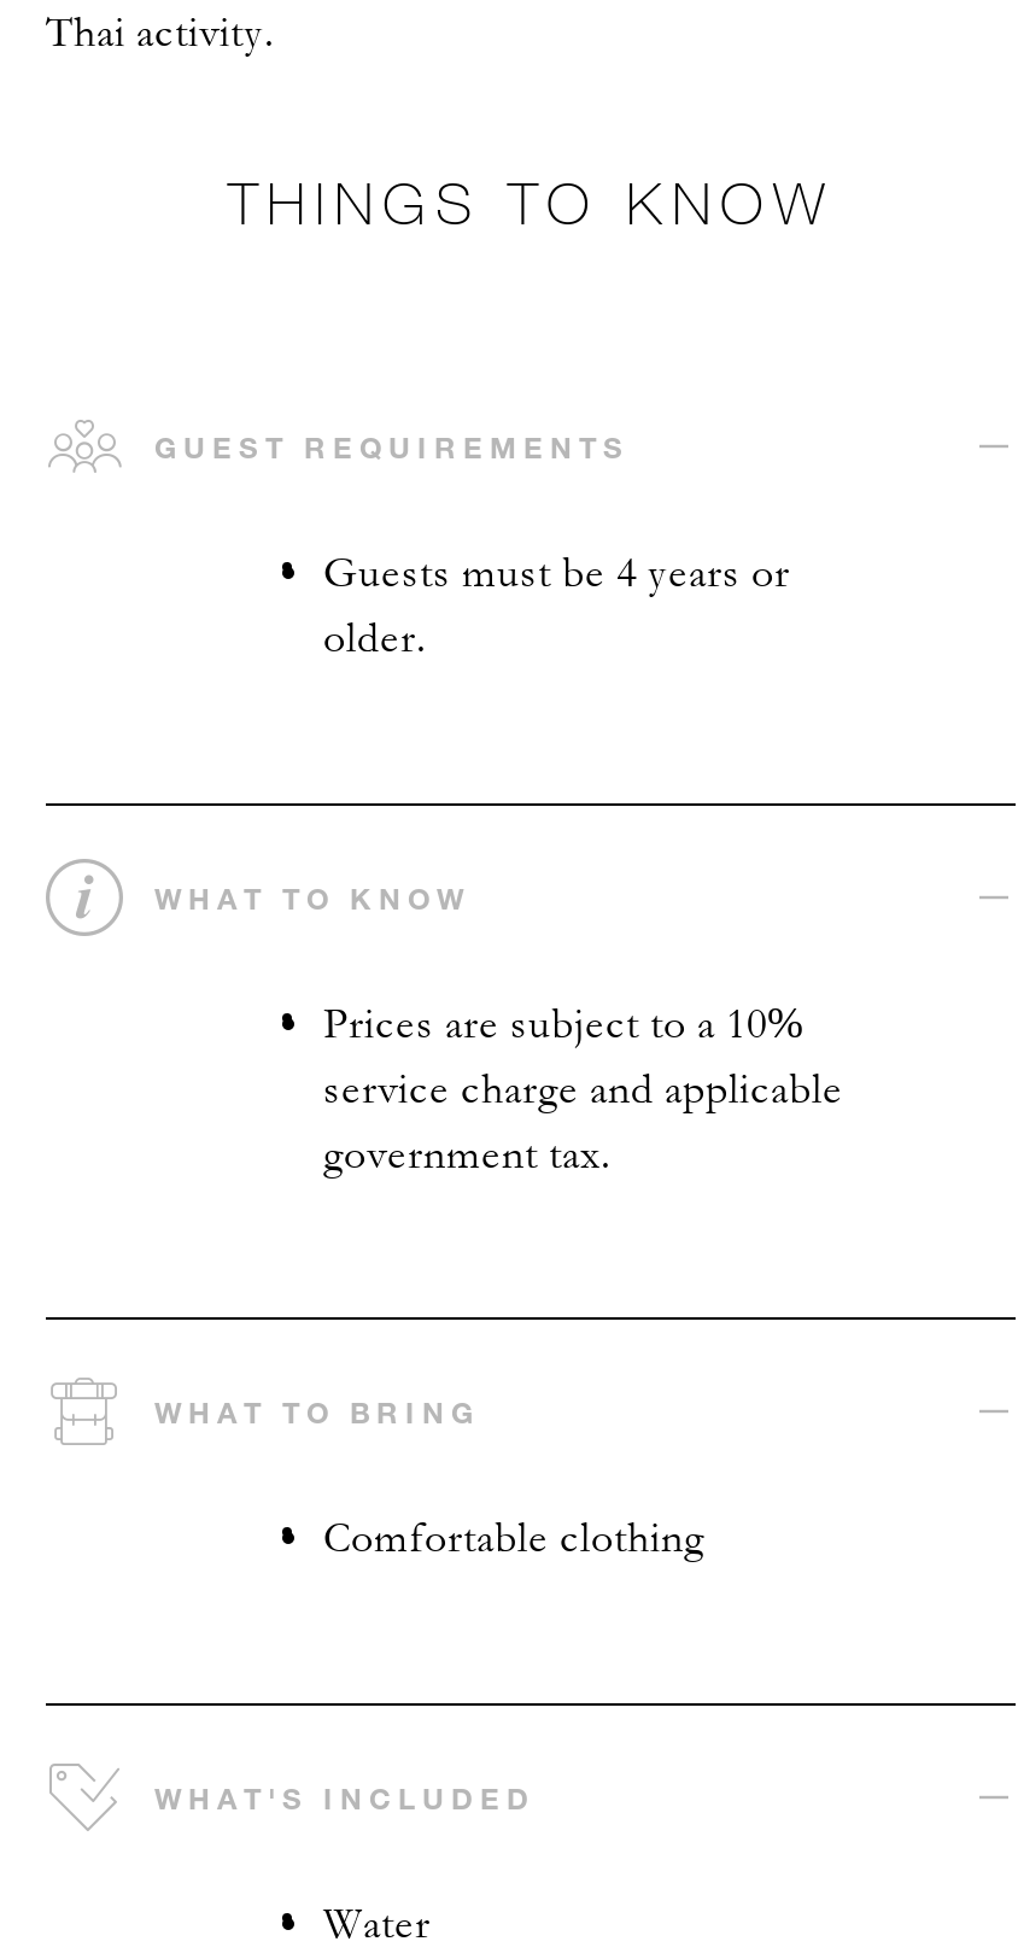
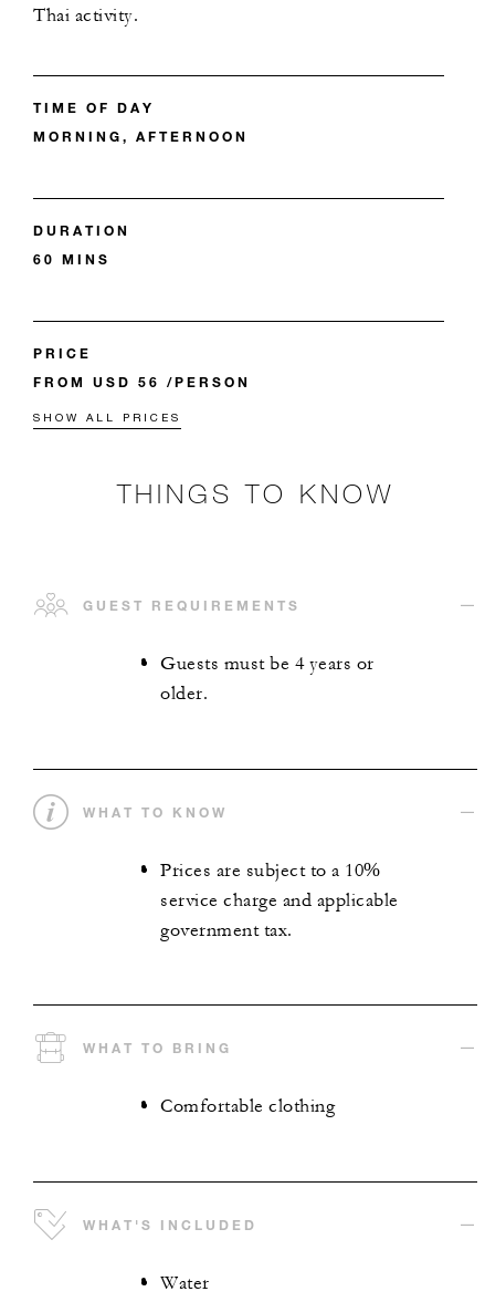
none -> [33,98,249,145] TIME OF DAY | MORNING, AFTERNOON
none -> [33,221,130,268] DURATION | 60 MINS
none -> [33,344,251,424] PRICE | FROM USD 56 /PERSON | SHOW ALL PRICES

